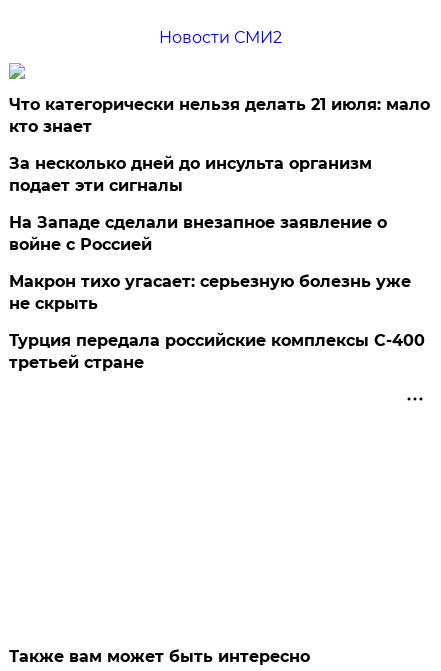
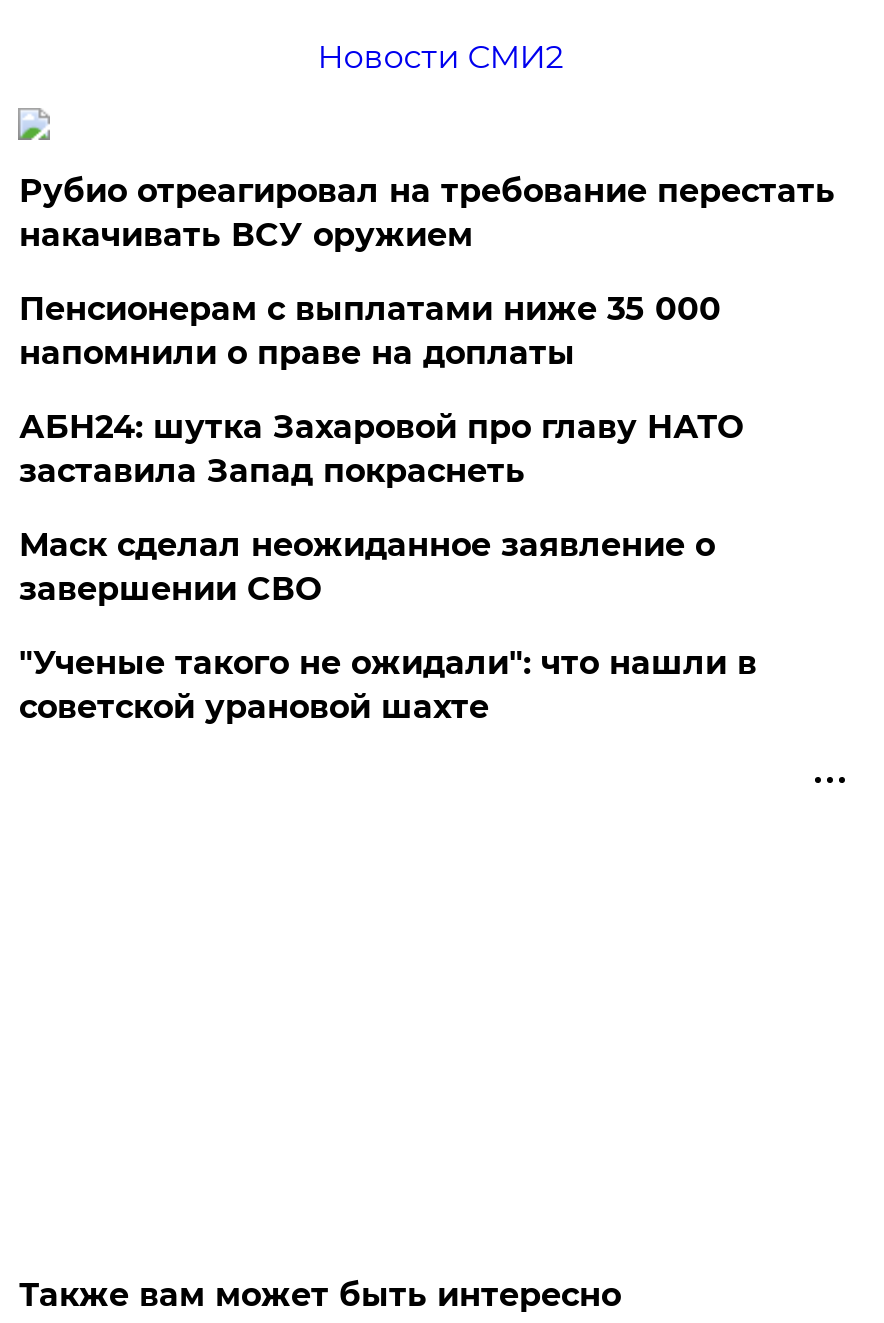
[9,95,430,136] Что категорически нельзя делать 21 июля: мало | кто знает -> [19,172,835,254] Рубио отреагировал на требование перестать | накачивать ВСУ оружием
[9,154,372,195] За несколько дней до инсульта организм | подает эти сигналы -> [19,290,721,372] Пенсионерам с выплатами ниже 35 000 | напомнили о праве на доплаты
[9,213,387,254] На Западе сделали внезапное заявление о | войне с Россией -> [19,408,743,490] АБН24: шутка Захаровой про главу НАТО | заставила Запад покраснеть
[9,272,411,313] Макрон тихо угасает: серьезную болезнь уже | не скрыть -> [19,526,715,608] Маск сделал неожиданное заявление о | завершении СВО
[9,331,425,372] Турция передала российские комплексы С-400 | третьей стране -> [19,644,757,726] "Ученые такого не ожидали": что нашли в | советской урановой шахте

